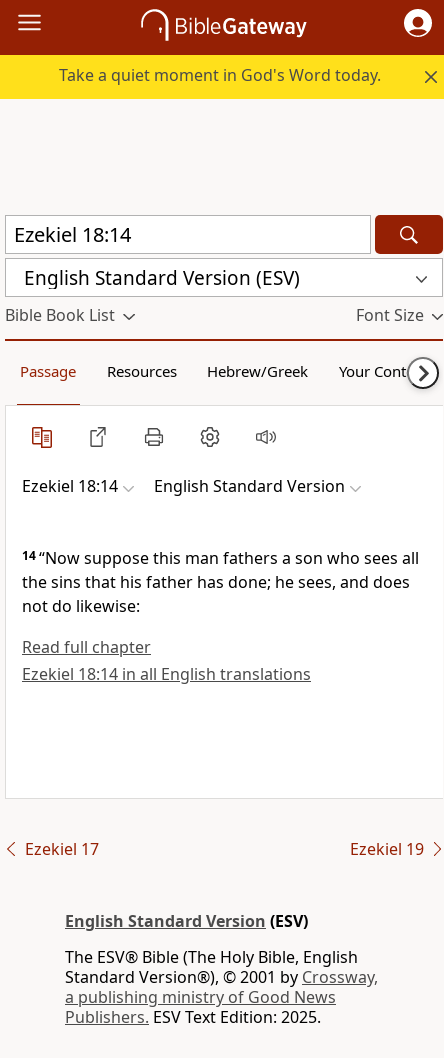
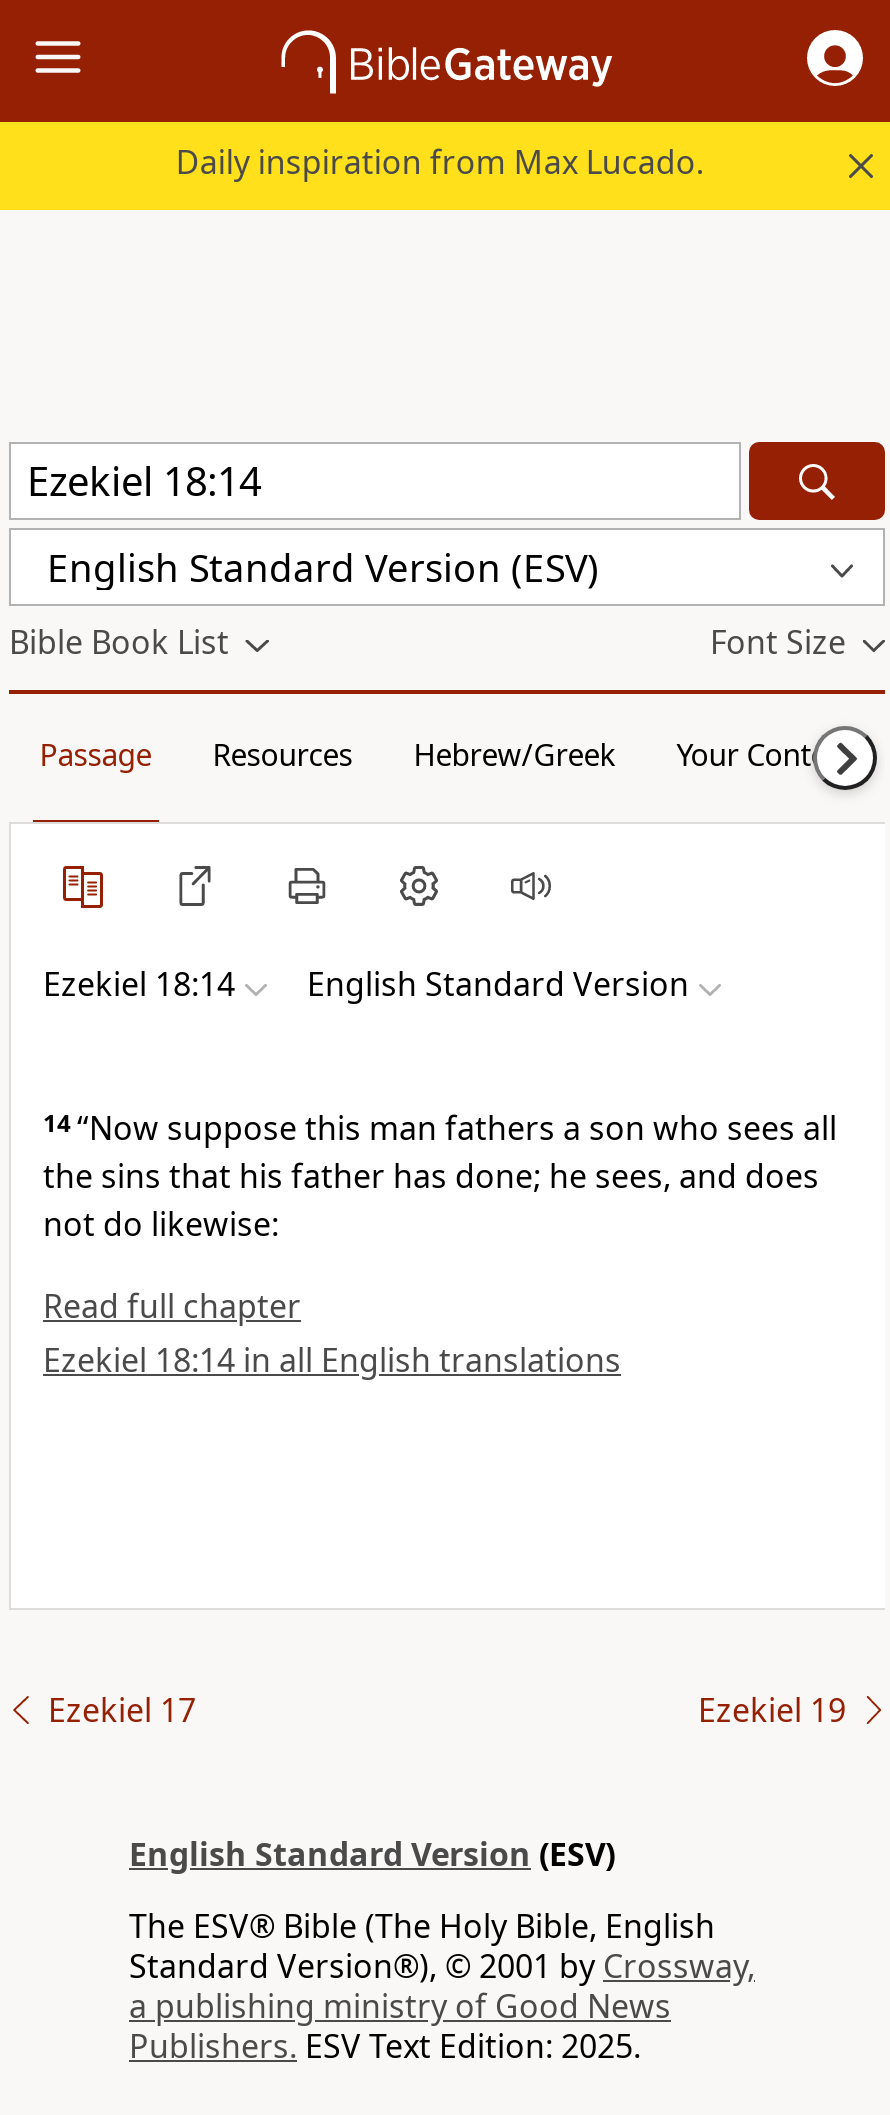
[59,64,381,86] Take a quiet moment in God's Word today. -> [176,140,704,184] Daily inspiration from Max Lucado.

